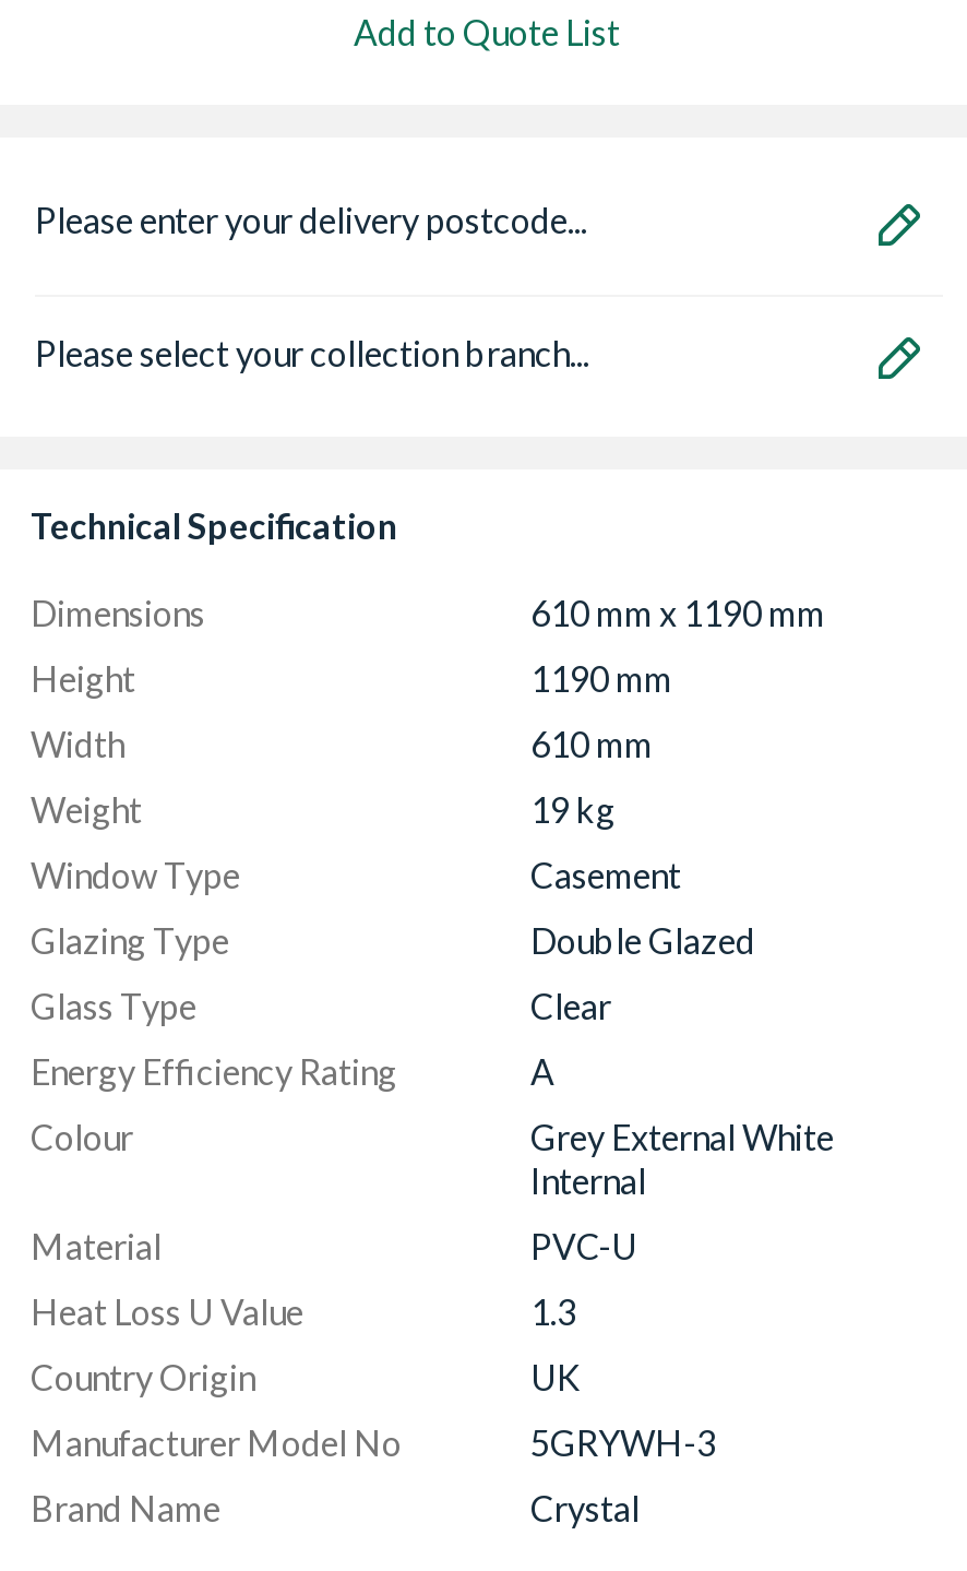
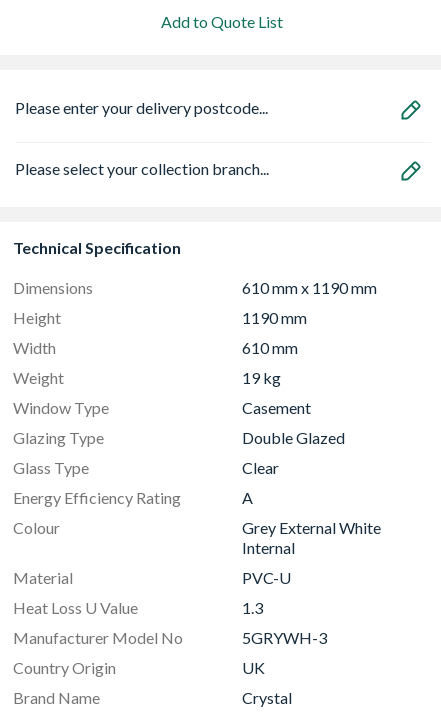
moved [31,1356,581,1397] -> [13,658,265,677]: Country Origin | UK
moved [31,1421,716,1463] -> [13,628,327,647]: Manufacturer Model No | 5GRYWH-3

